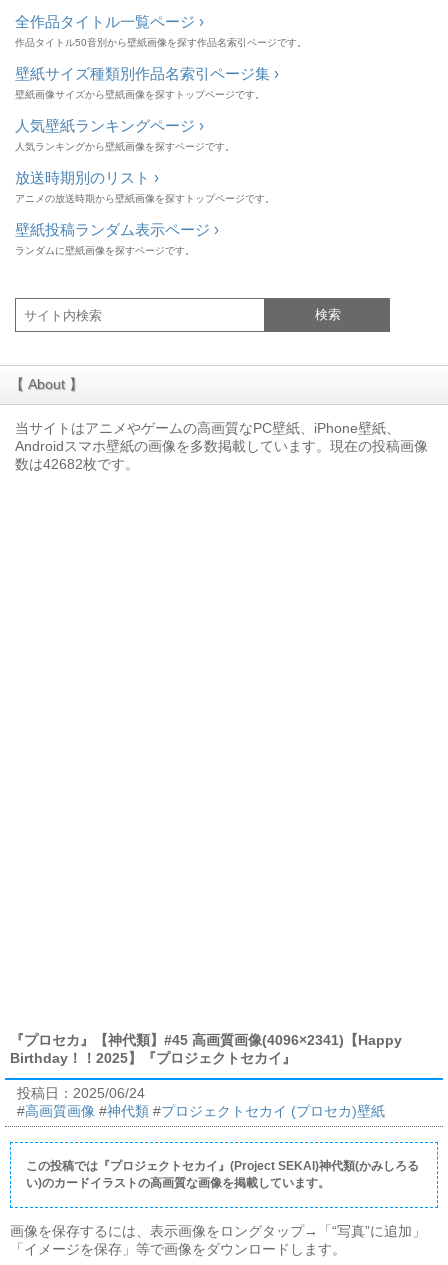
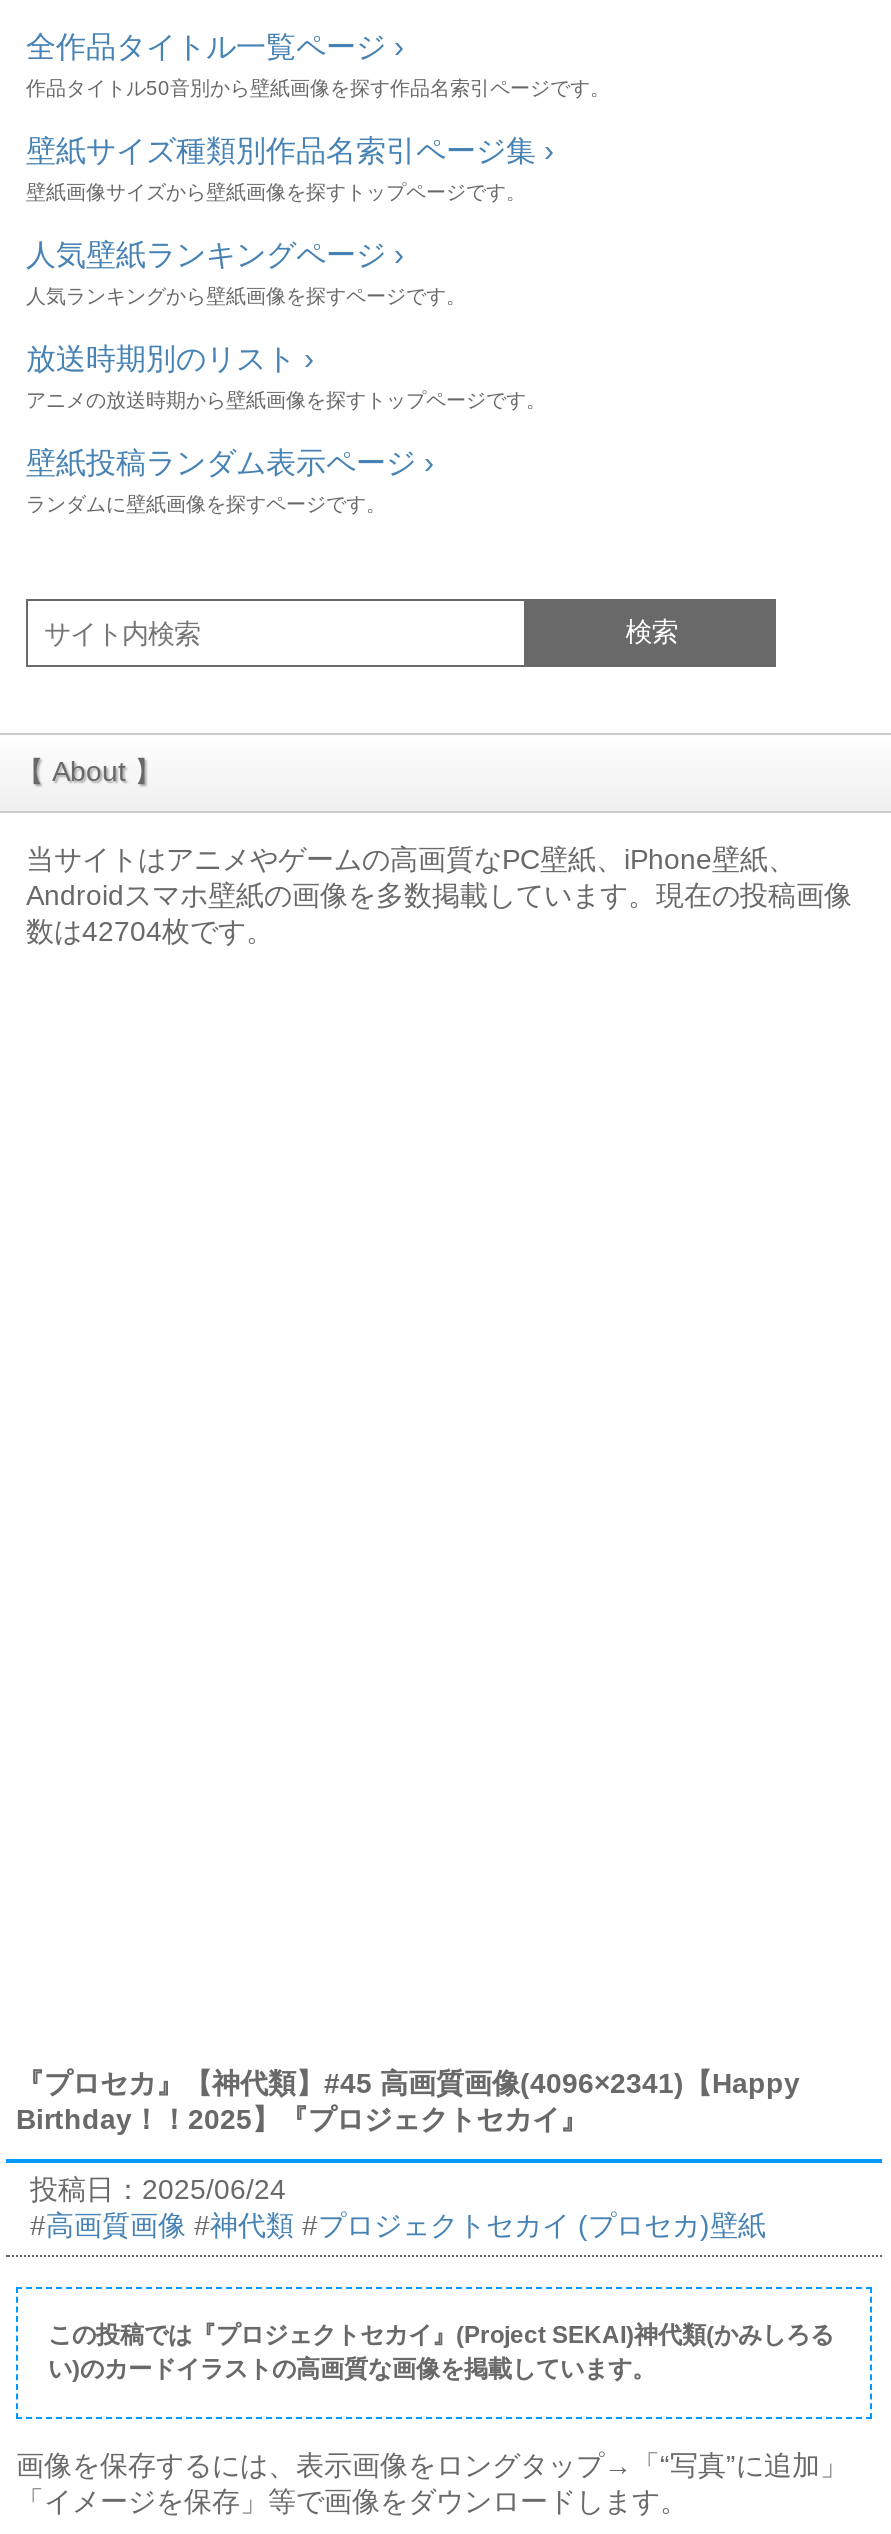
[15,456,139,472] 数は42682枚です。 -> [26,915,274,947] 数は42704枚です。

